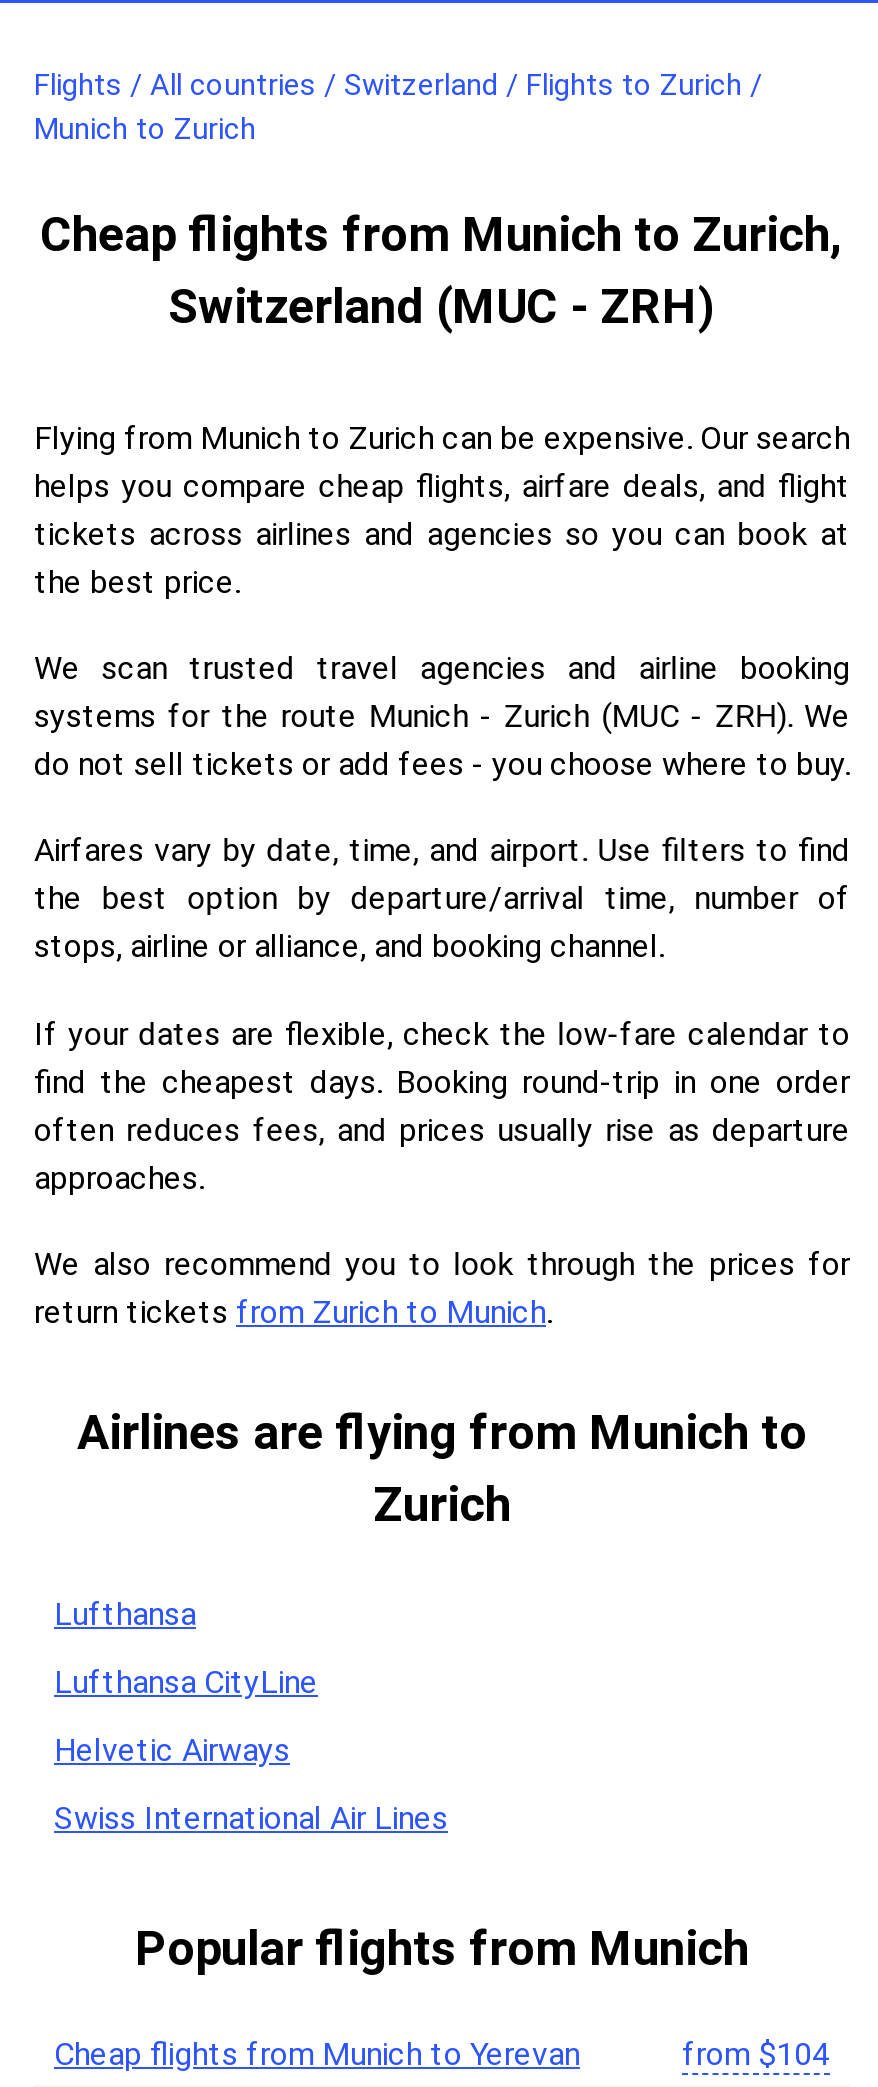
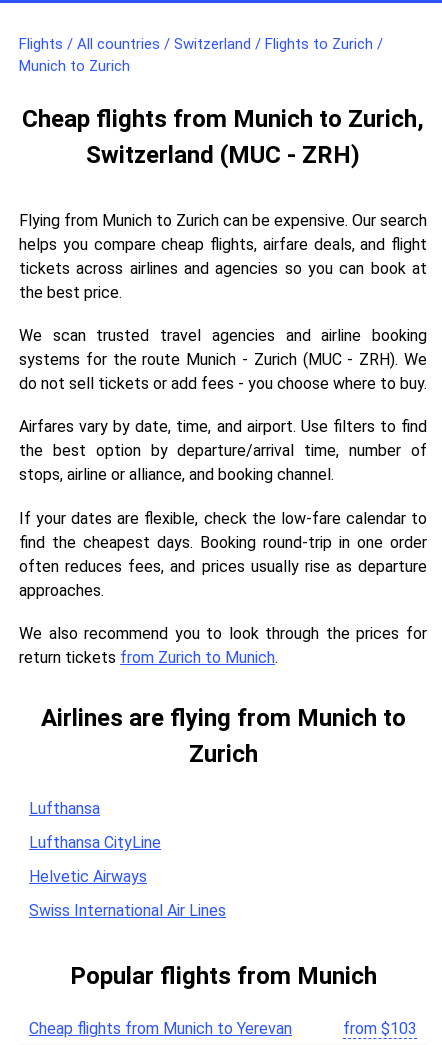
[682,2035,830,2073] from $104 -> [343,1019,417,1038] from $103

